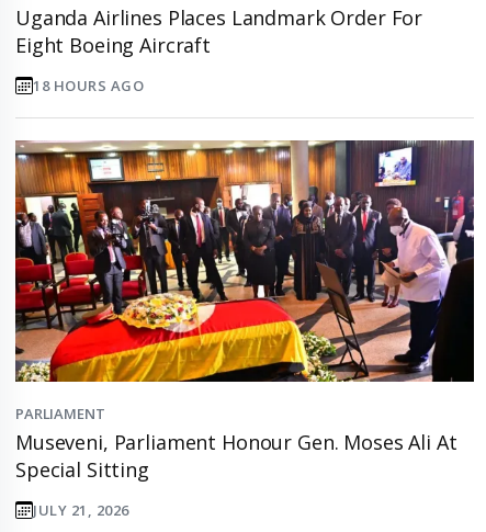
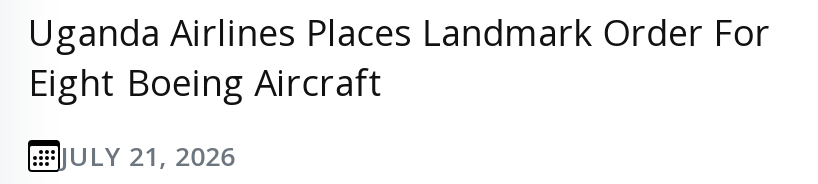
[33,76,144,95] 18 HOURS AGO -> none
[14,139,475,483] [image] | PARLIAMENT | Museveni, Parliament Honour Gen. Moses Ali At | Special Sitting -> none

